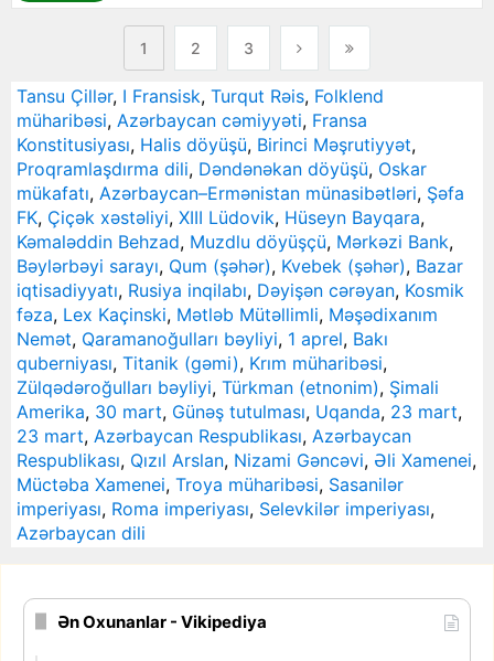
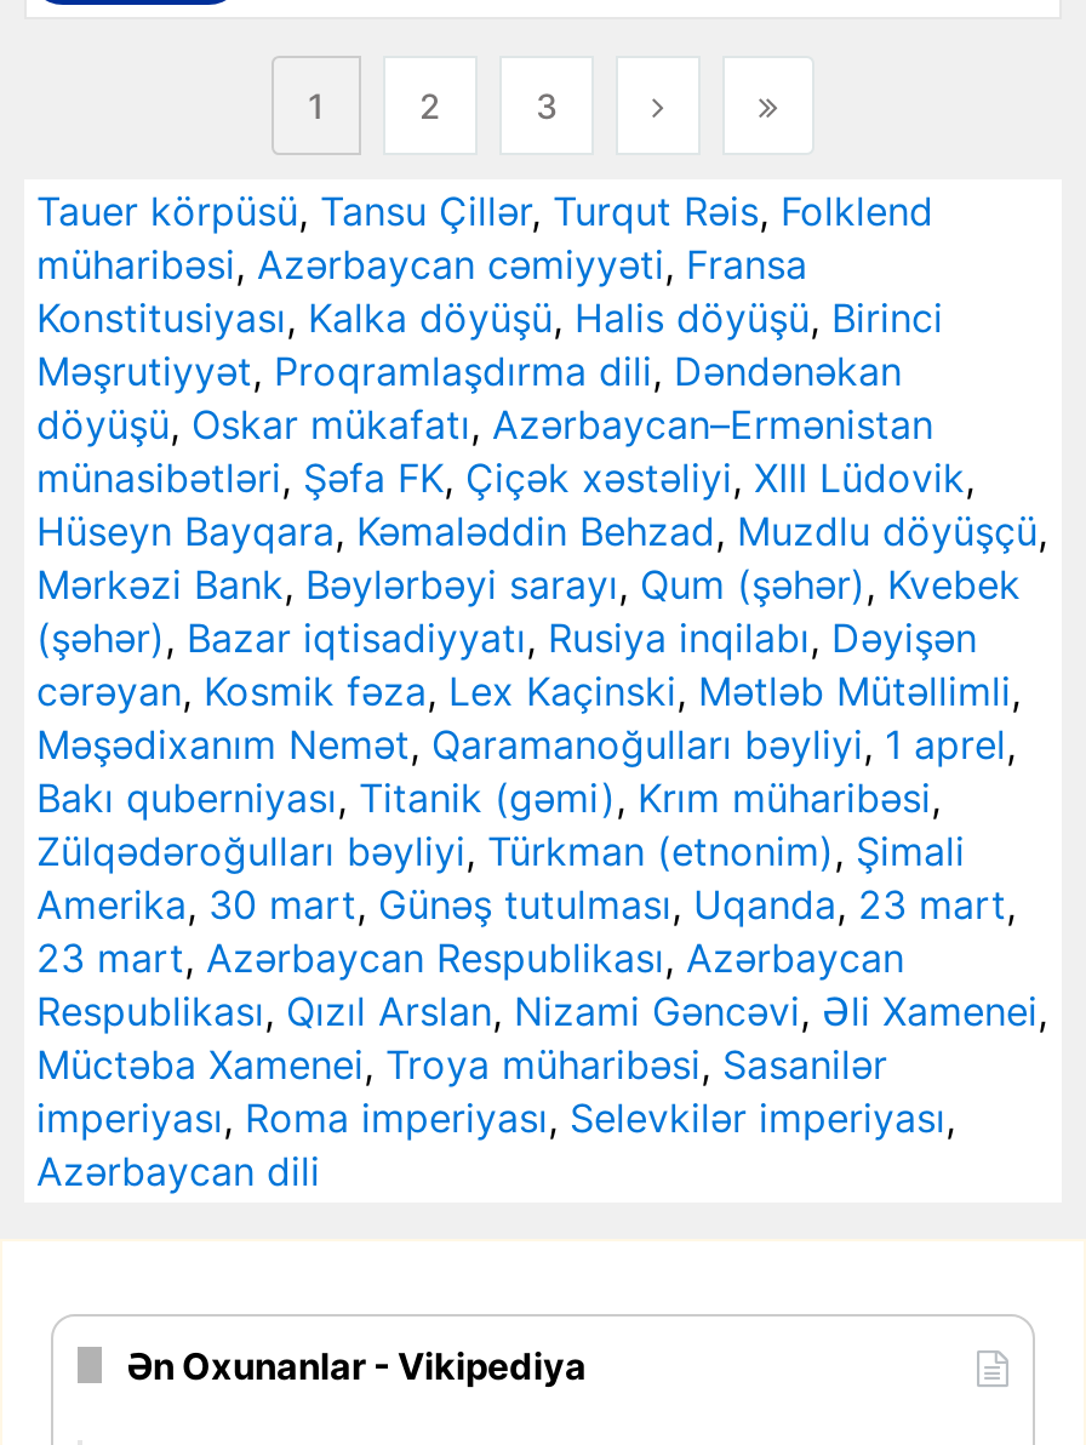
[17,85,384,107] Tansu Çillər, I Fransisk, Turqut Rəis, Folklend -> [36,186,933,235] Tauer körpüsü, Tansu Çillər, Turqut Rəis, Folklend
[17,133,464,374] Konstitusiyası, Halis döyüşü, Birinci Məşrutiyyət, | Proqramlaşdırma dili, Dəndənəkan döyüşü, Oskar | mükafatı, Azərbaycan–Ermənistan münasibətləri, Şəfa | FK, Çiçək xəstəliyi, XIII Lüdovik, Hüseyn Bayqara, | Kəmaləddin Behzad, Muzdlu döyüşçü, Mərkəzi Bank, | Bəylərbəyi sarayı, Qum (şəhər), Kvebek (şəhər), Bazar | iqtisadiyyatı, Rusiya inqilabı, Dəyişən cərəyan, Kosmik | fəza, Lex Kaçinski, Mətləb Mütəllimli, Məşədixanım | Nemət, Qaramanoğulları bəyliyi, 1 aprel, Bakı | quberniyası, Titanik (gəmi), Krım müharibəsi, -> [36,293,1047,822] Konstitusiyası, Kalka döyüşü, Halis döyüşü, Birinci | Məşrutiyyət, Proqramlaşdırma dili, Dəndənəkan | döyüşü, Oskar mükafatı, Azərbaycan–Ermənistan | münasibətləri, Şəfa FK, Çiçək xəstəliyi, XIII Lüdovik, | Hüseyn Bayqara, Kəmaləddin Behzad, Muzdlu döyüşçü, | Mərkəzi Bank, Bəylərbəyi sarayı, Qum (şəhər), Kvebek | (şəhər), Bazar iqtisadiyyatı, Rusiya inqilabı, Dəyişən | cərəyan, Kosmik fəza, Lex Kaçinski, Mətləb Mütəllimli, | Məşədixanım Nemət, Qaramanoğulları bəyliyi, 1 aprel, | Bakı quberniyası, Titanik (gəmi), Krım müharibəsi,

